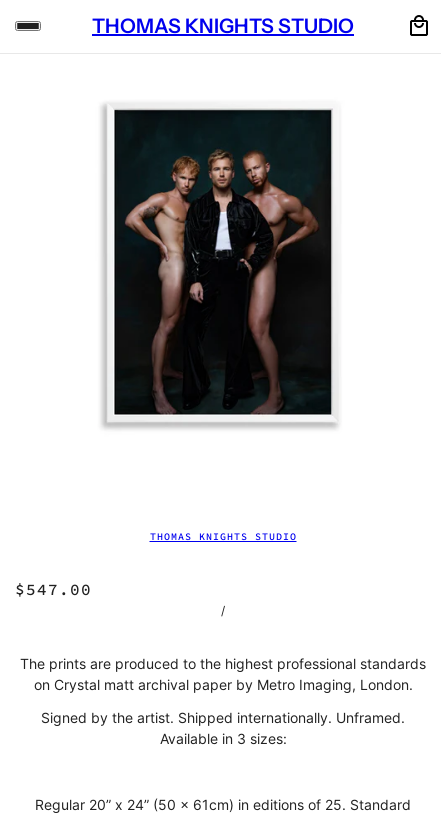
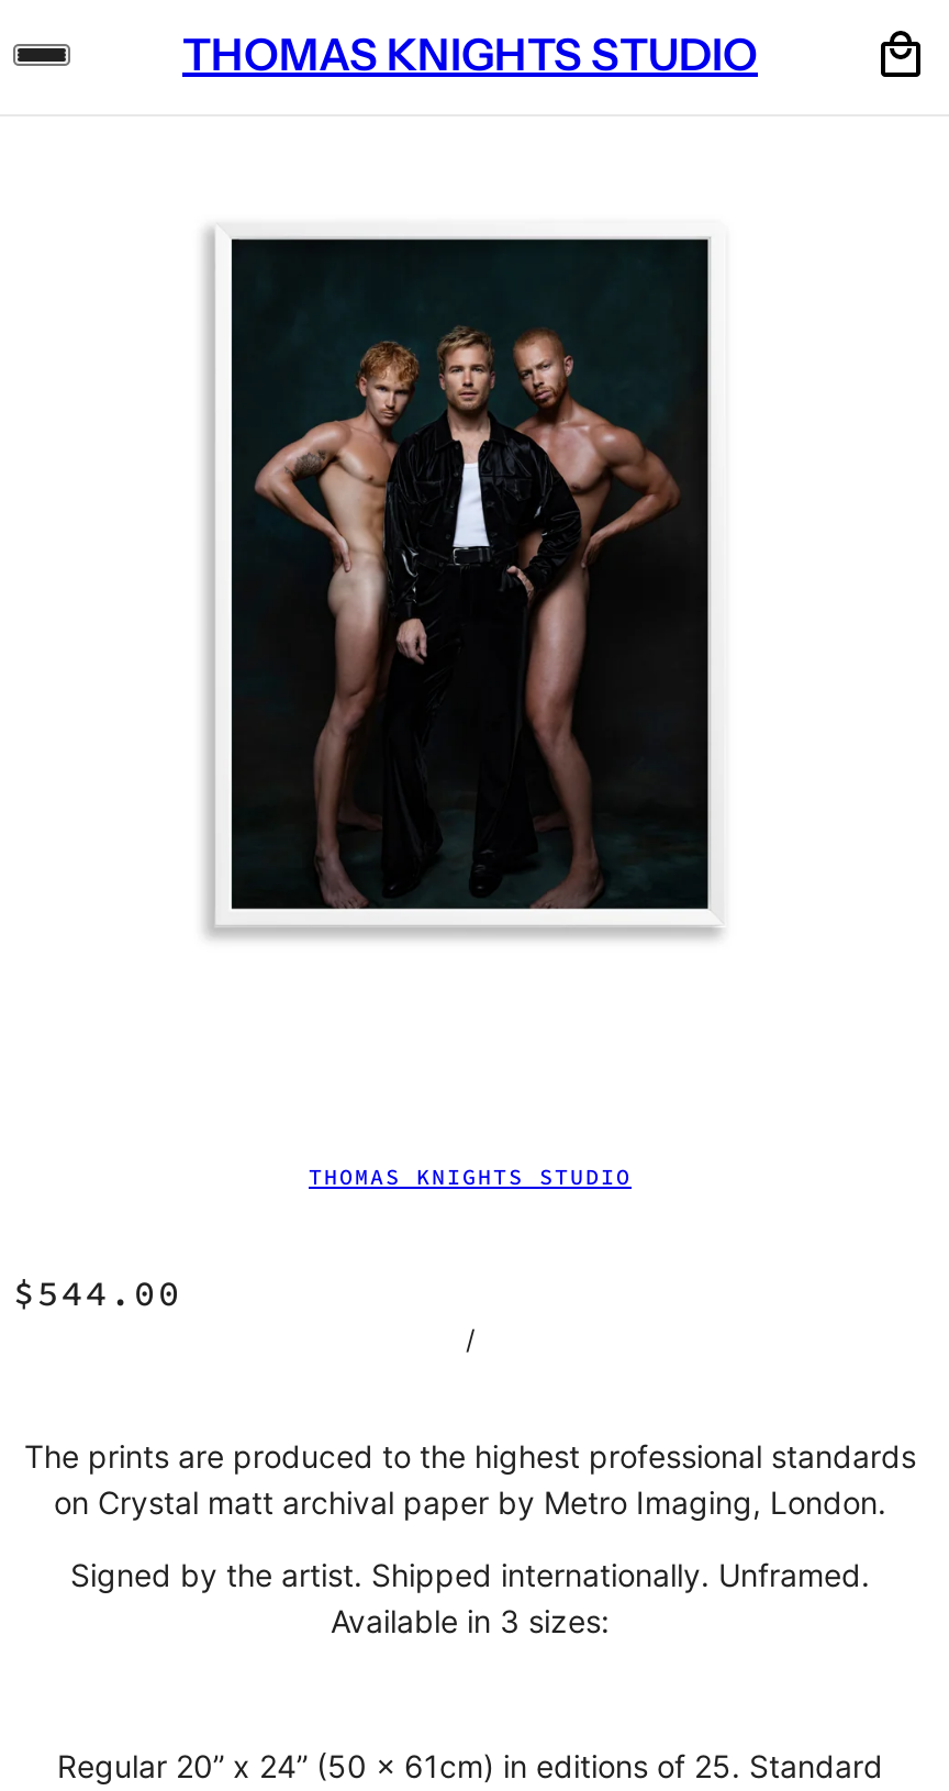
[15,579,92,599] $547.00 -> [13,1270,182,1314] $544.00

